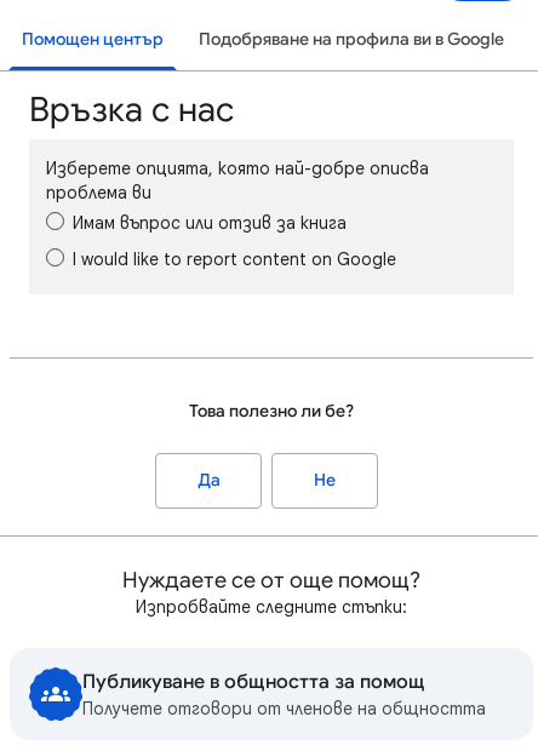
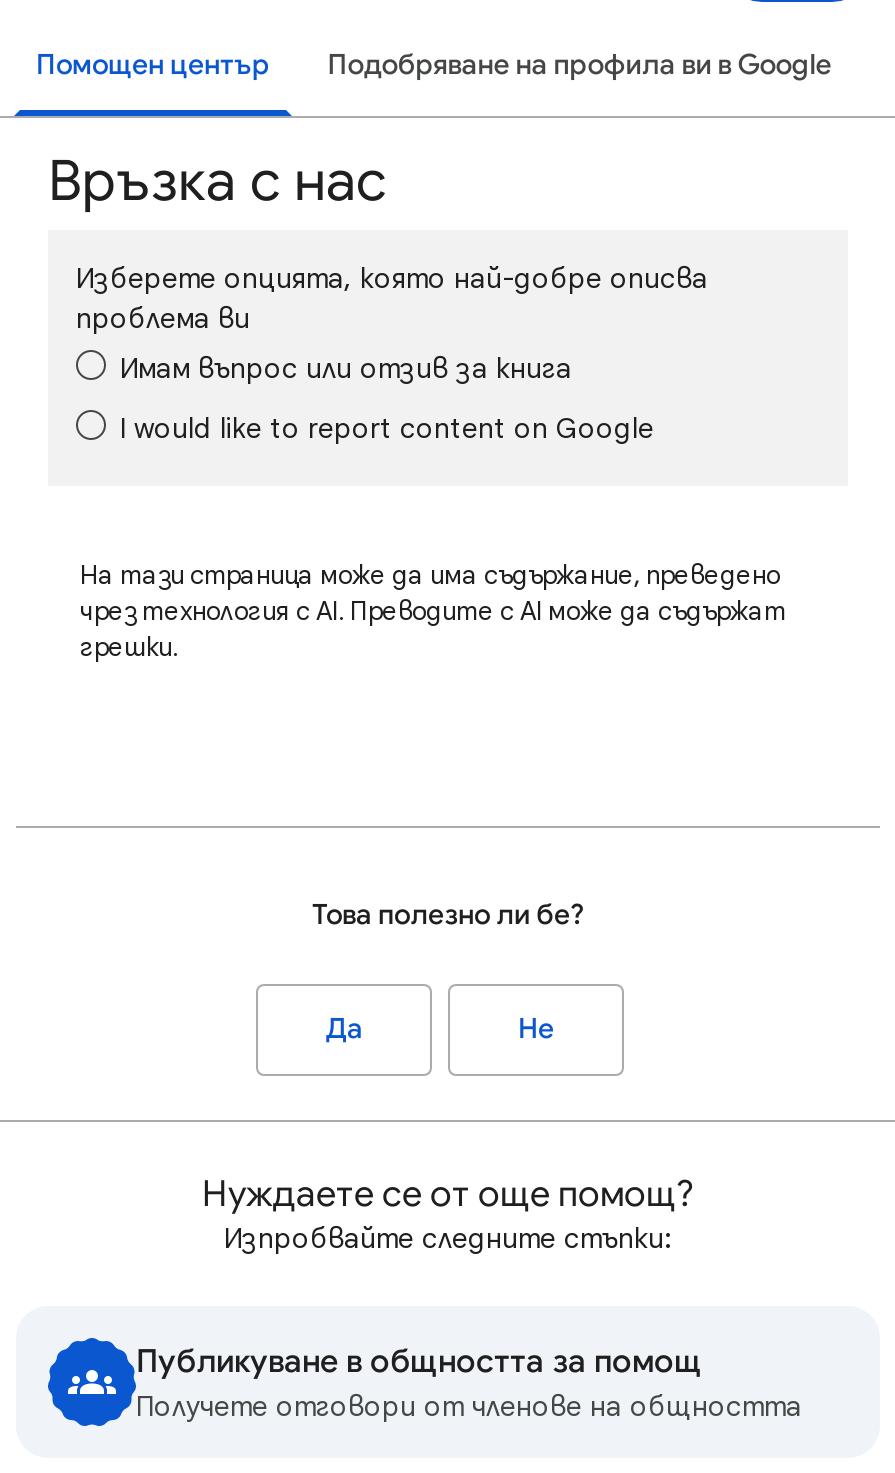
none -> [80,558,786,664] На тази страница може да има съдържание, преведено | чрез технология с AI. Преводите с AI може да съдържат | грешки.

